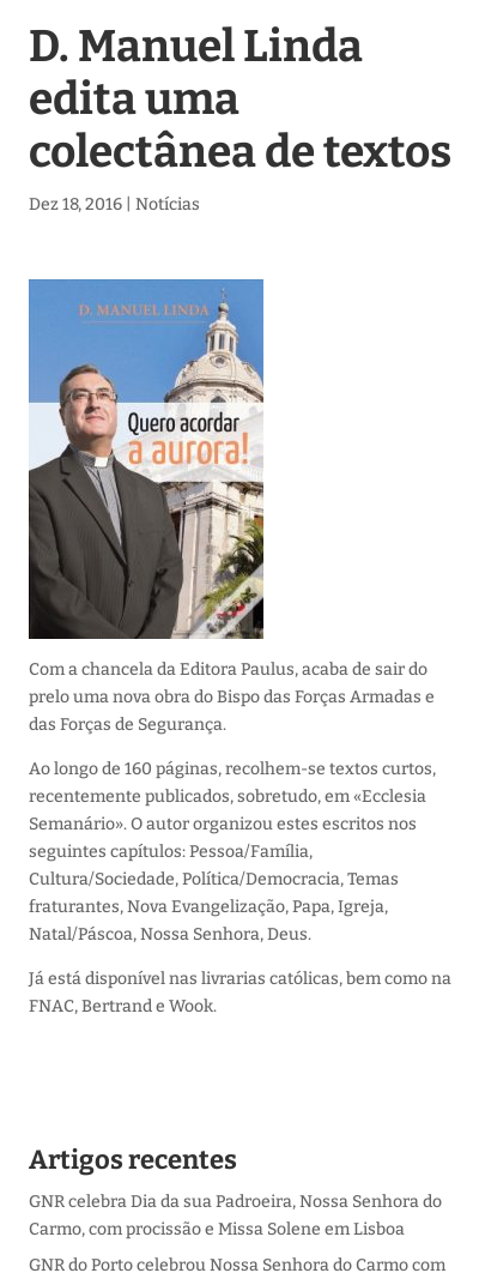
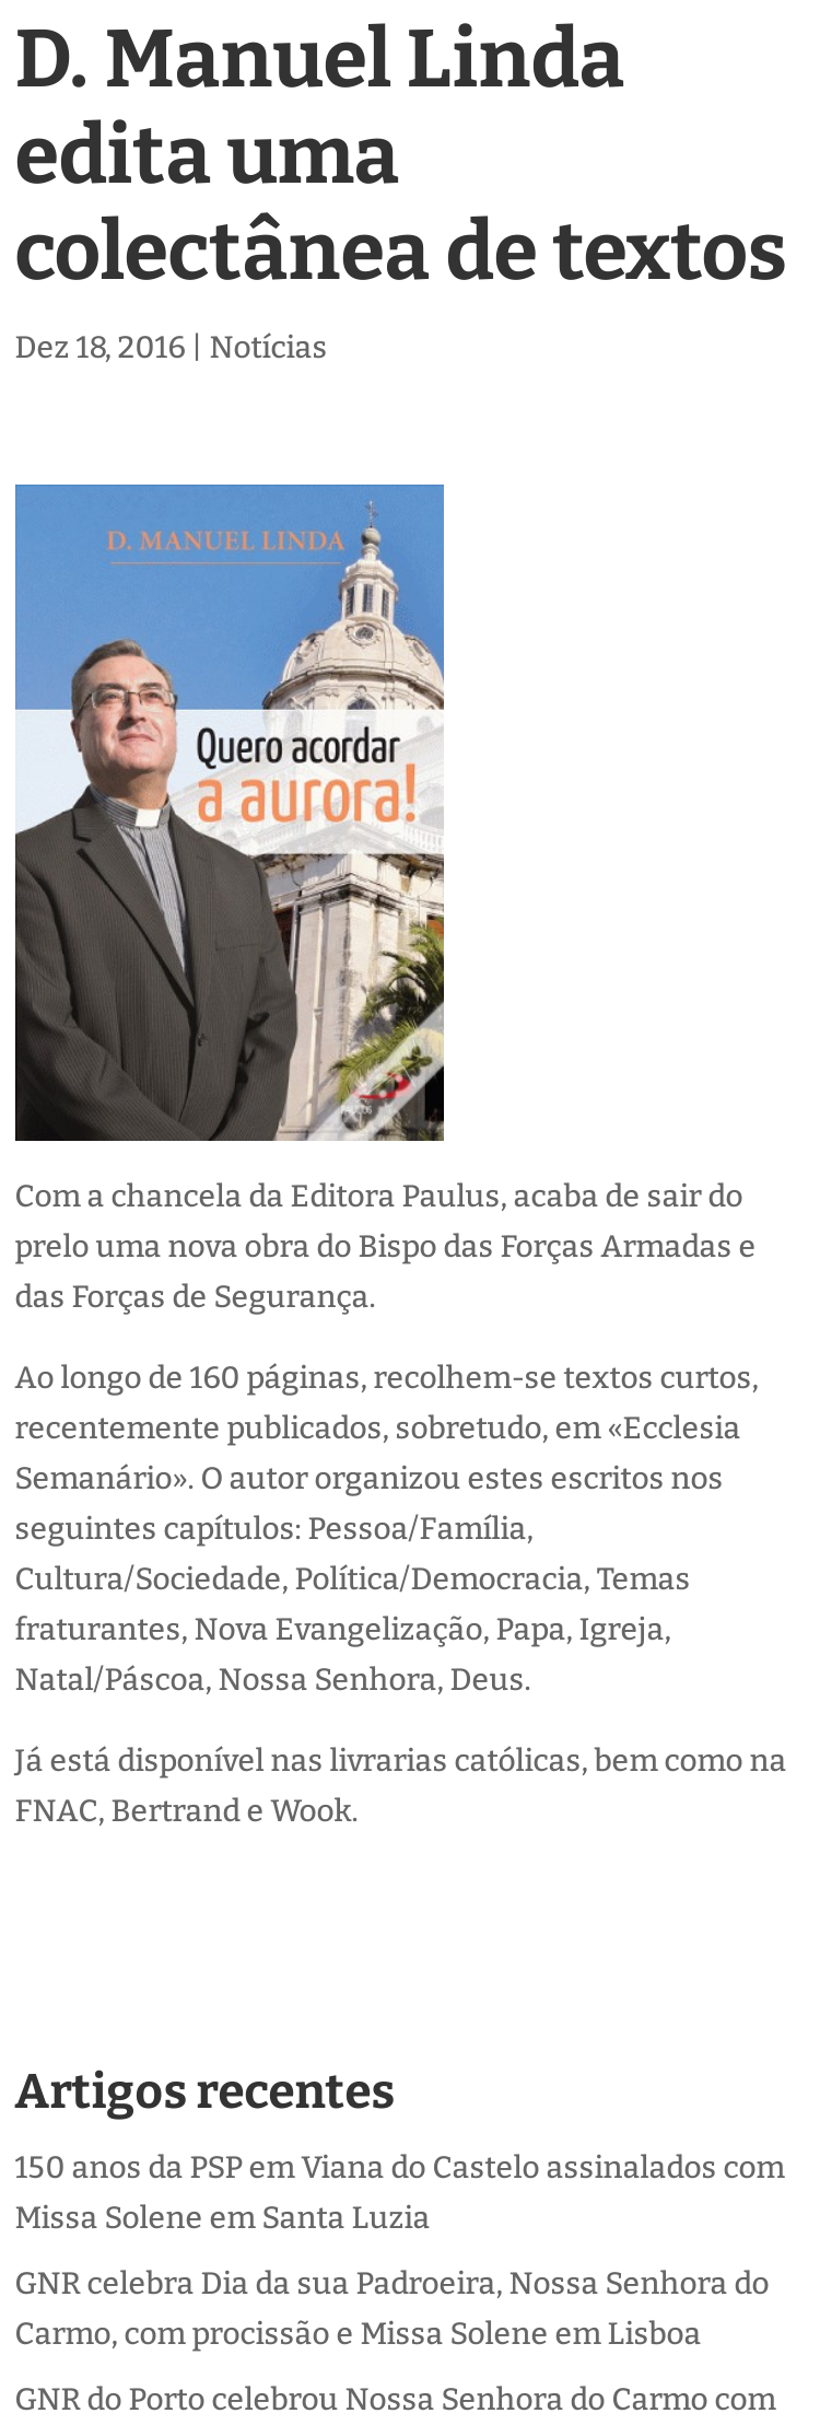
none -> [15,2150,785,2237] 150 anos da PSP em Viana do Castelo assinalados com | Missa Solene em Santa Luzia

